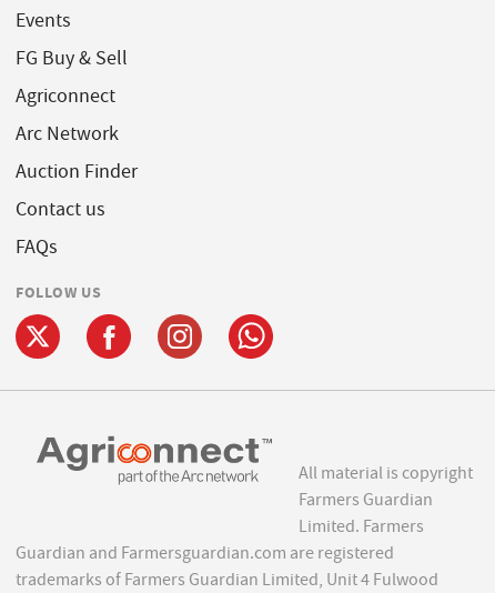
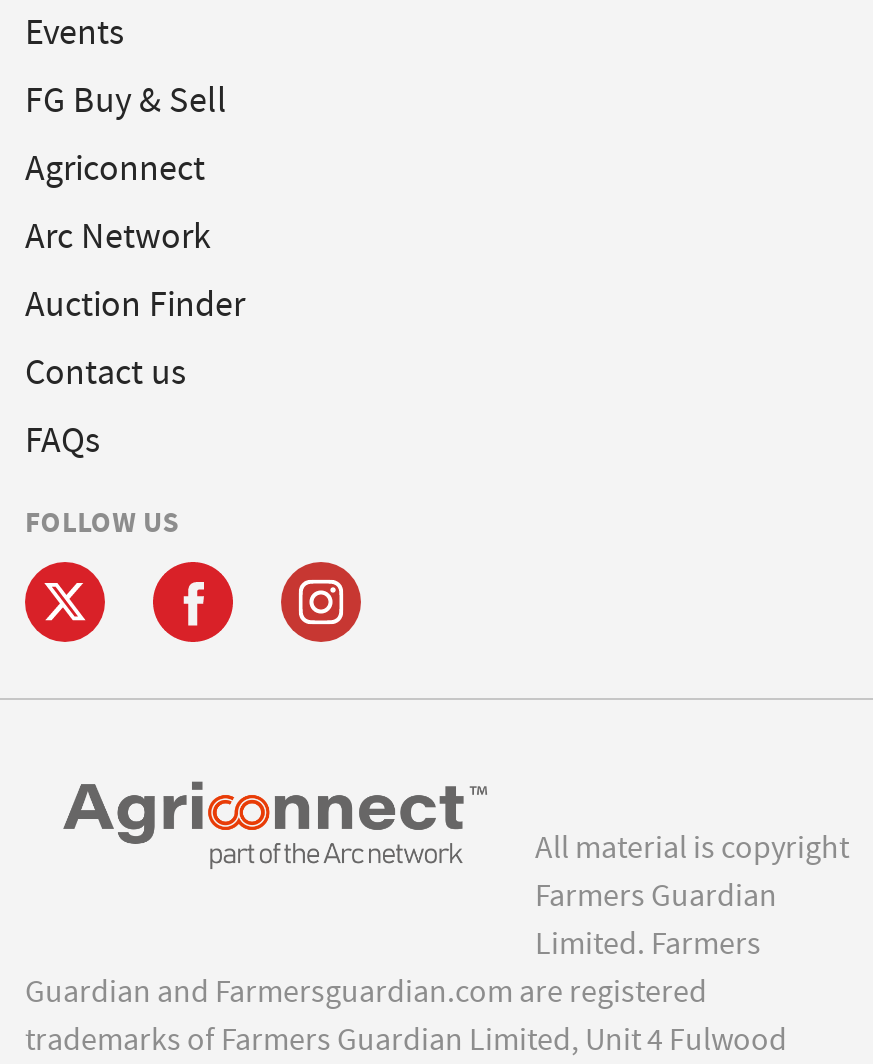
[228,313,274,360] [image] -> none

